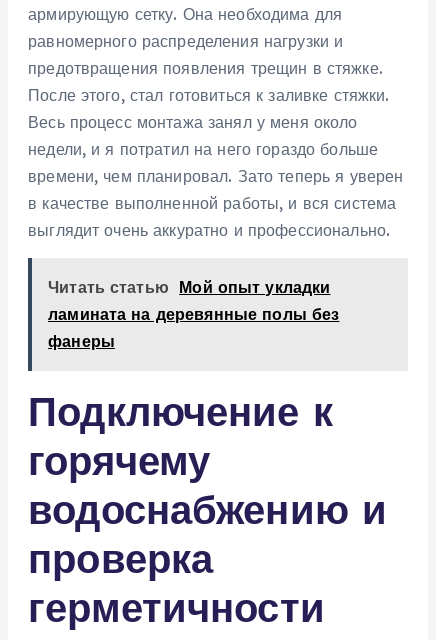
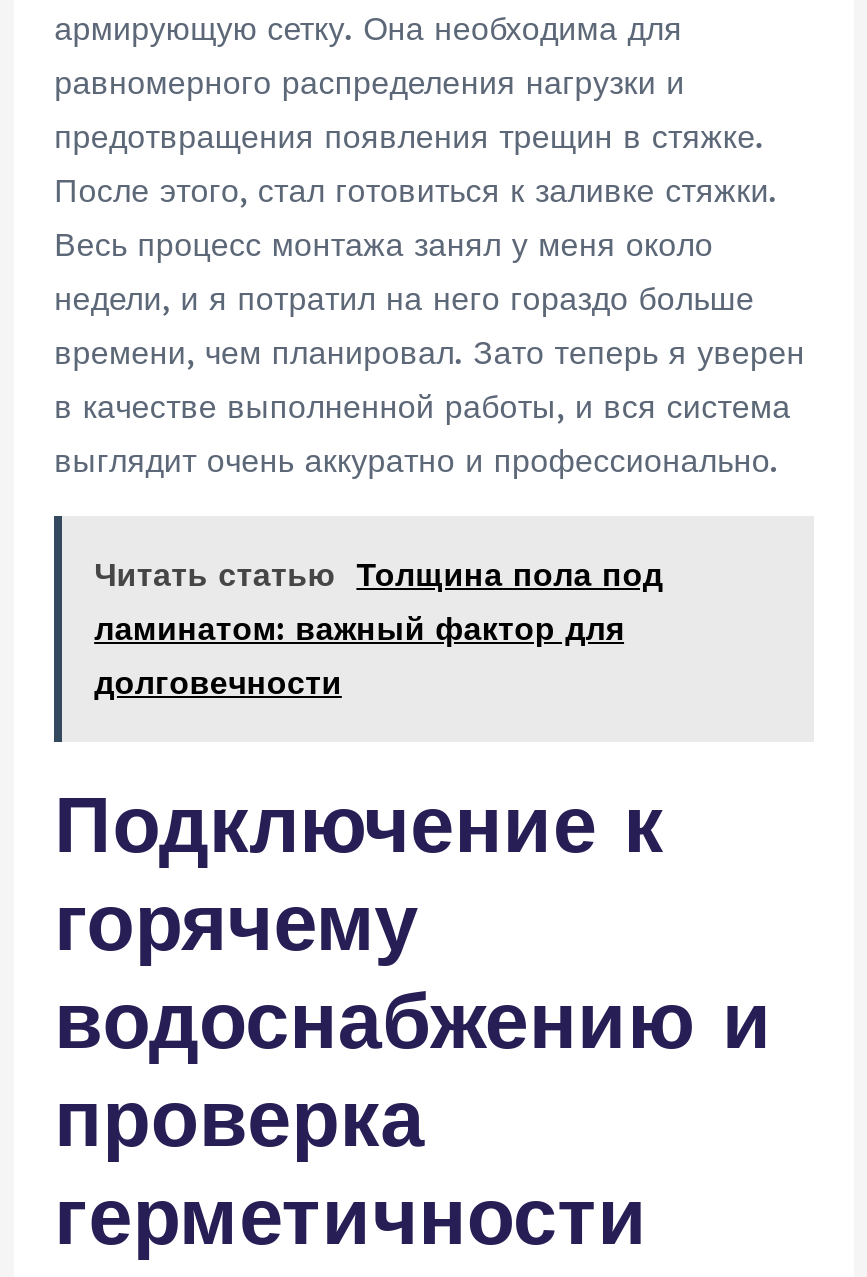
[48,277,339,351] Читать статью Мой опыт укладки | ламината на деревянные полы без | фанеры -> [94,554,663,702] Читать статью Толщина пола под | ламинатом: важный фактор для | долговечности

